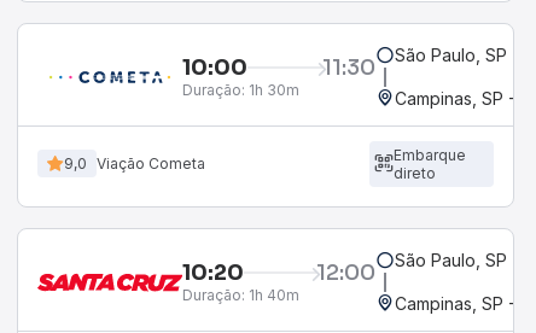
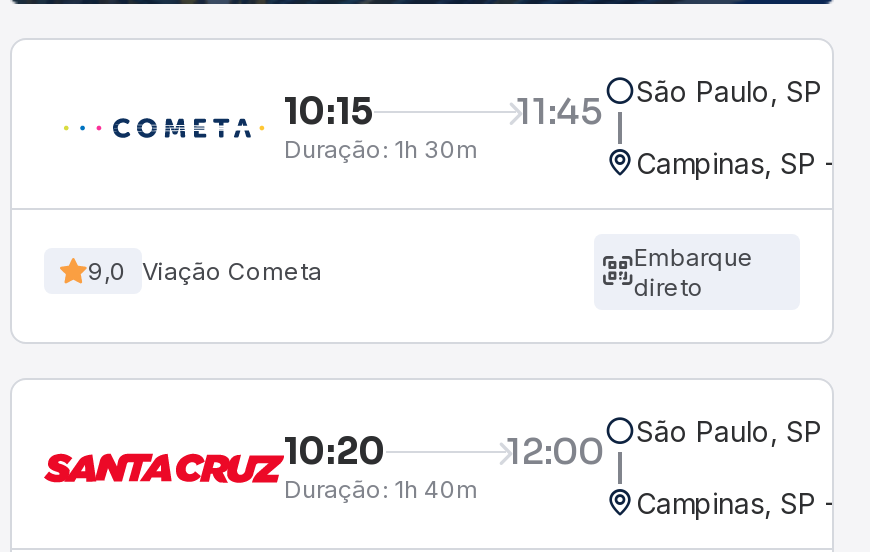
[182,55,247,81] 10:00 -> [284,91,374,135] 10:15
[322,55,375,81] 11:30 -> [516,91,604,135] 11:45

